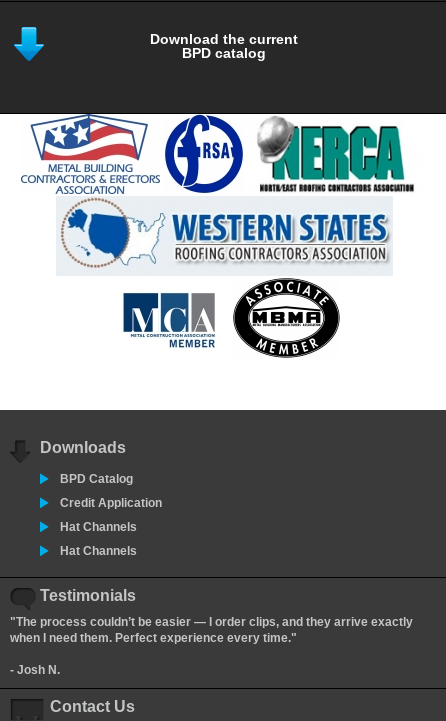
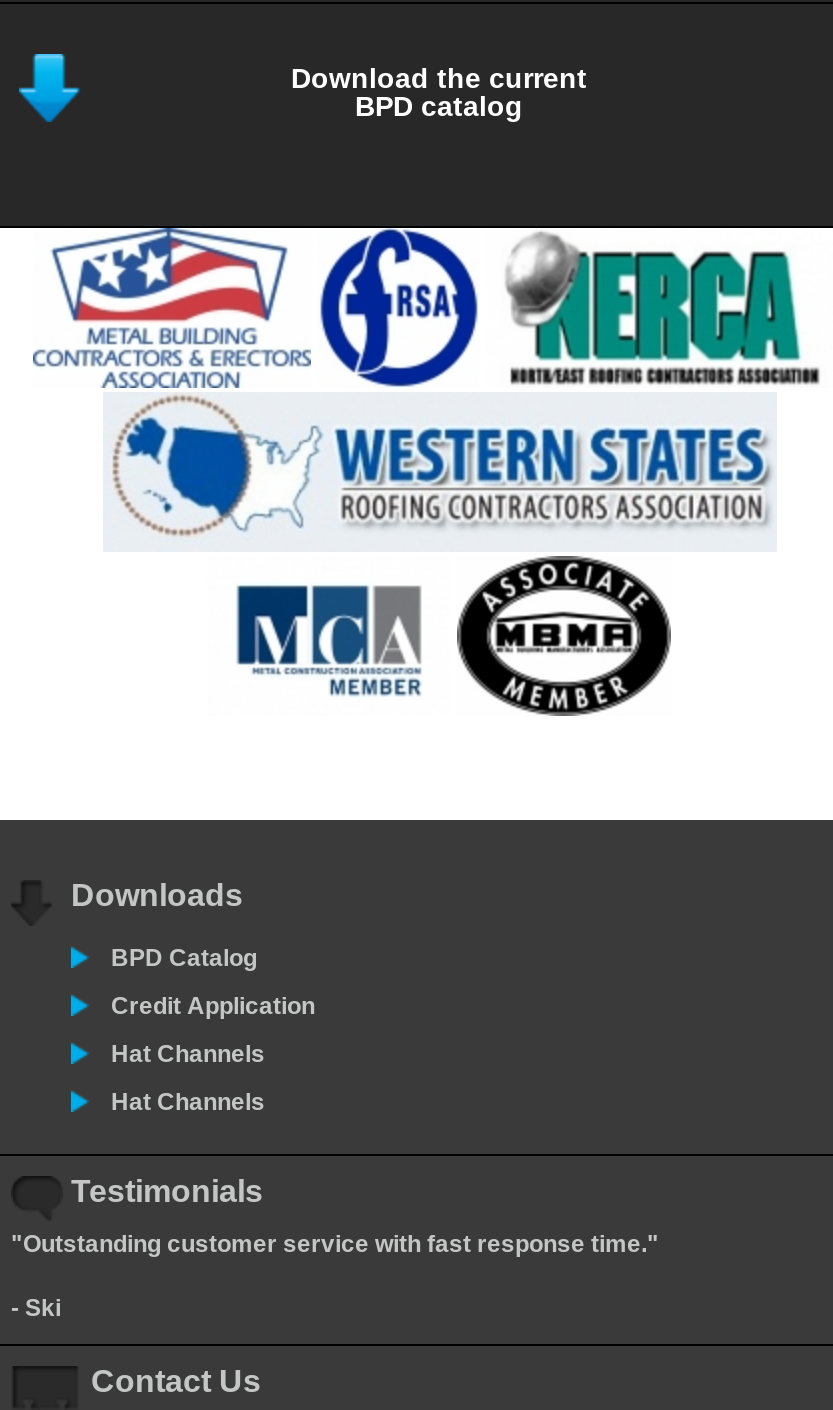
[10,615,413,645] "The process couldn’t be easier — I order clips, and they arrive exactly | when I need them. Perfect experience every time." -> [11,1230,659,1258] "Outstanding customer service with fast response time."
[10,663,60,677] - Josh N. -> [11,1294,61,1322] - Ski

